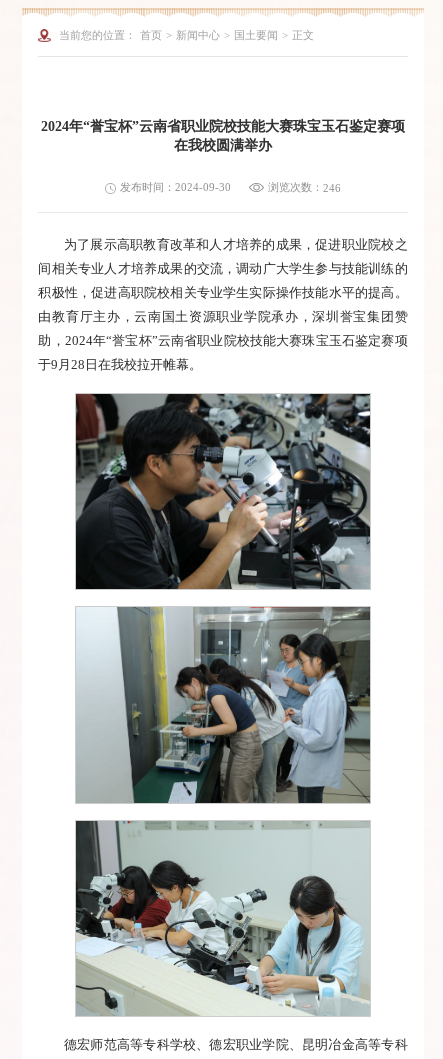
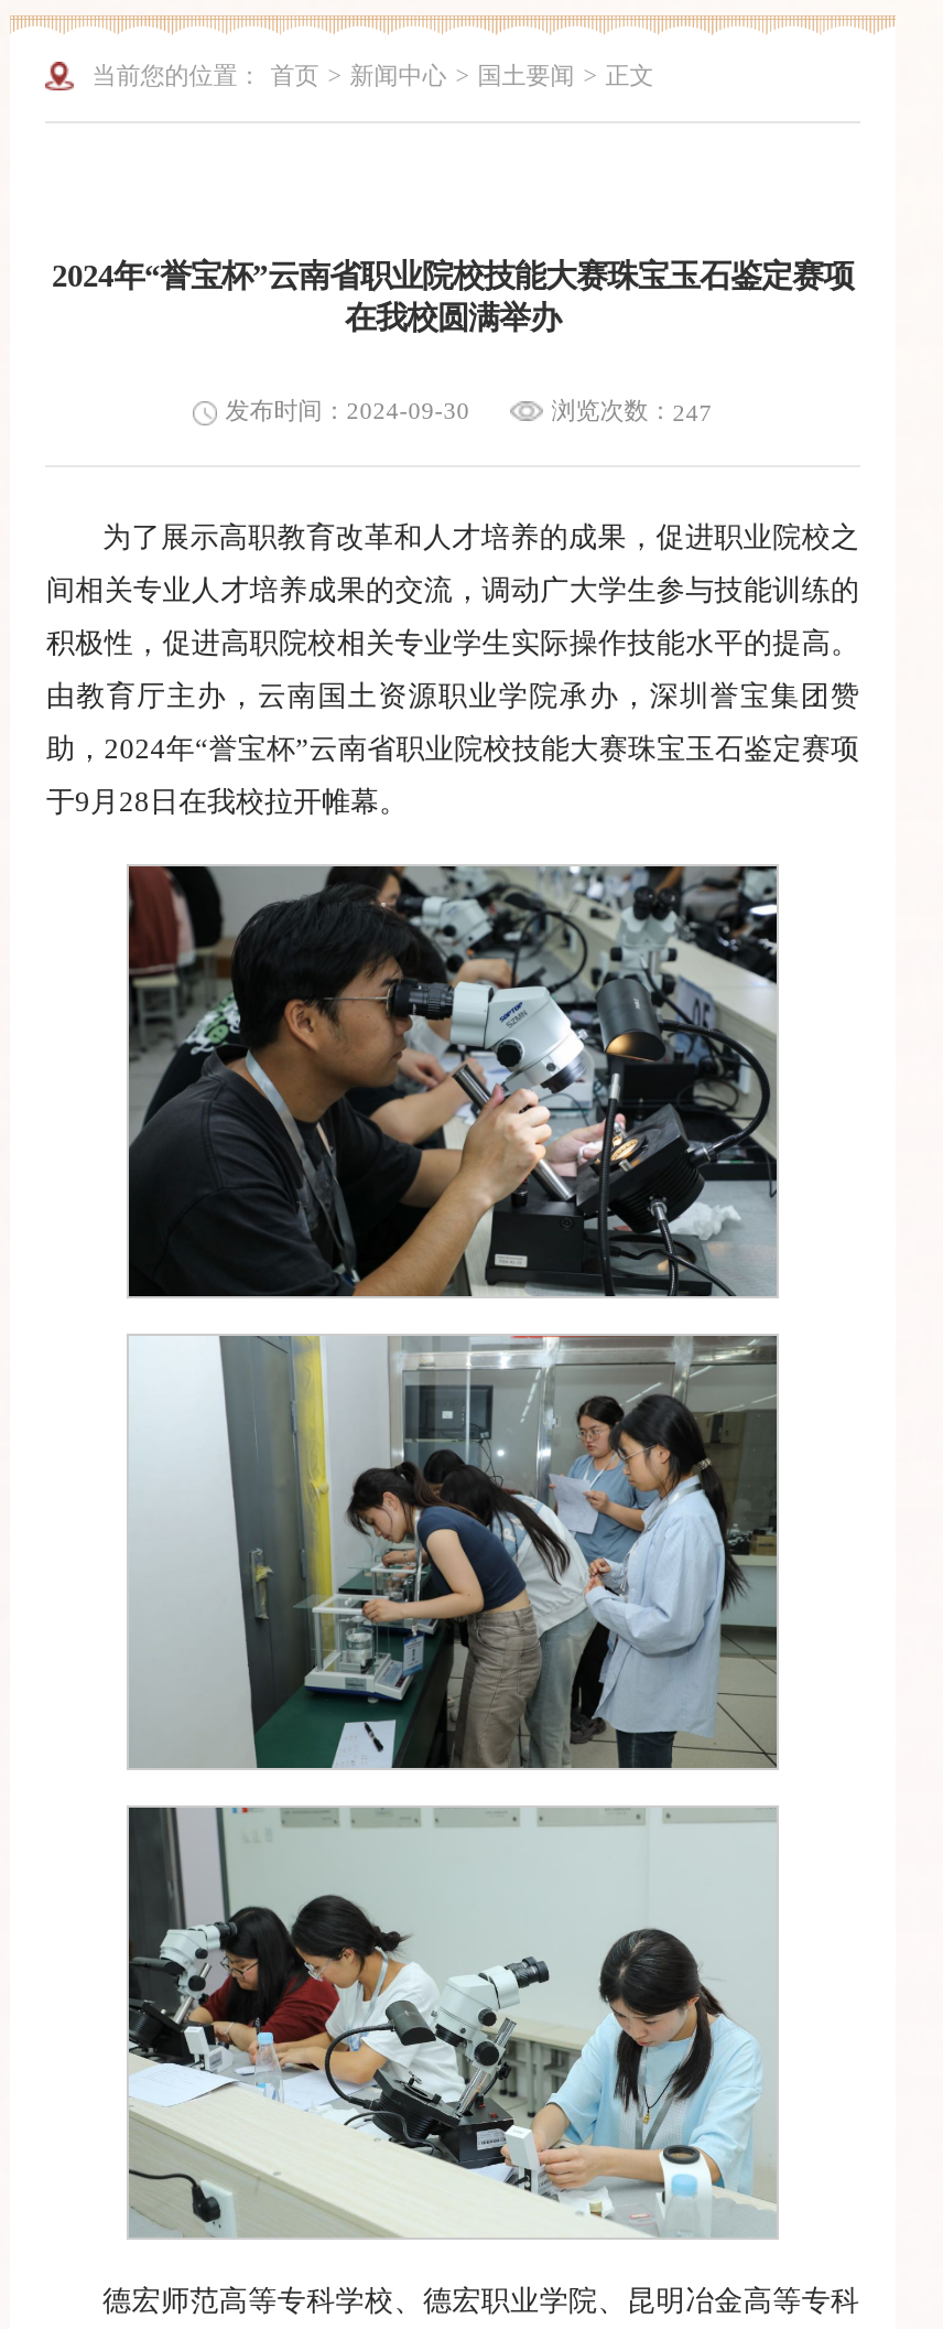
[268,180,341,194] 浏览次数：246 -> [551,396,712,425] 浏览次数：247

